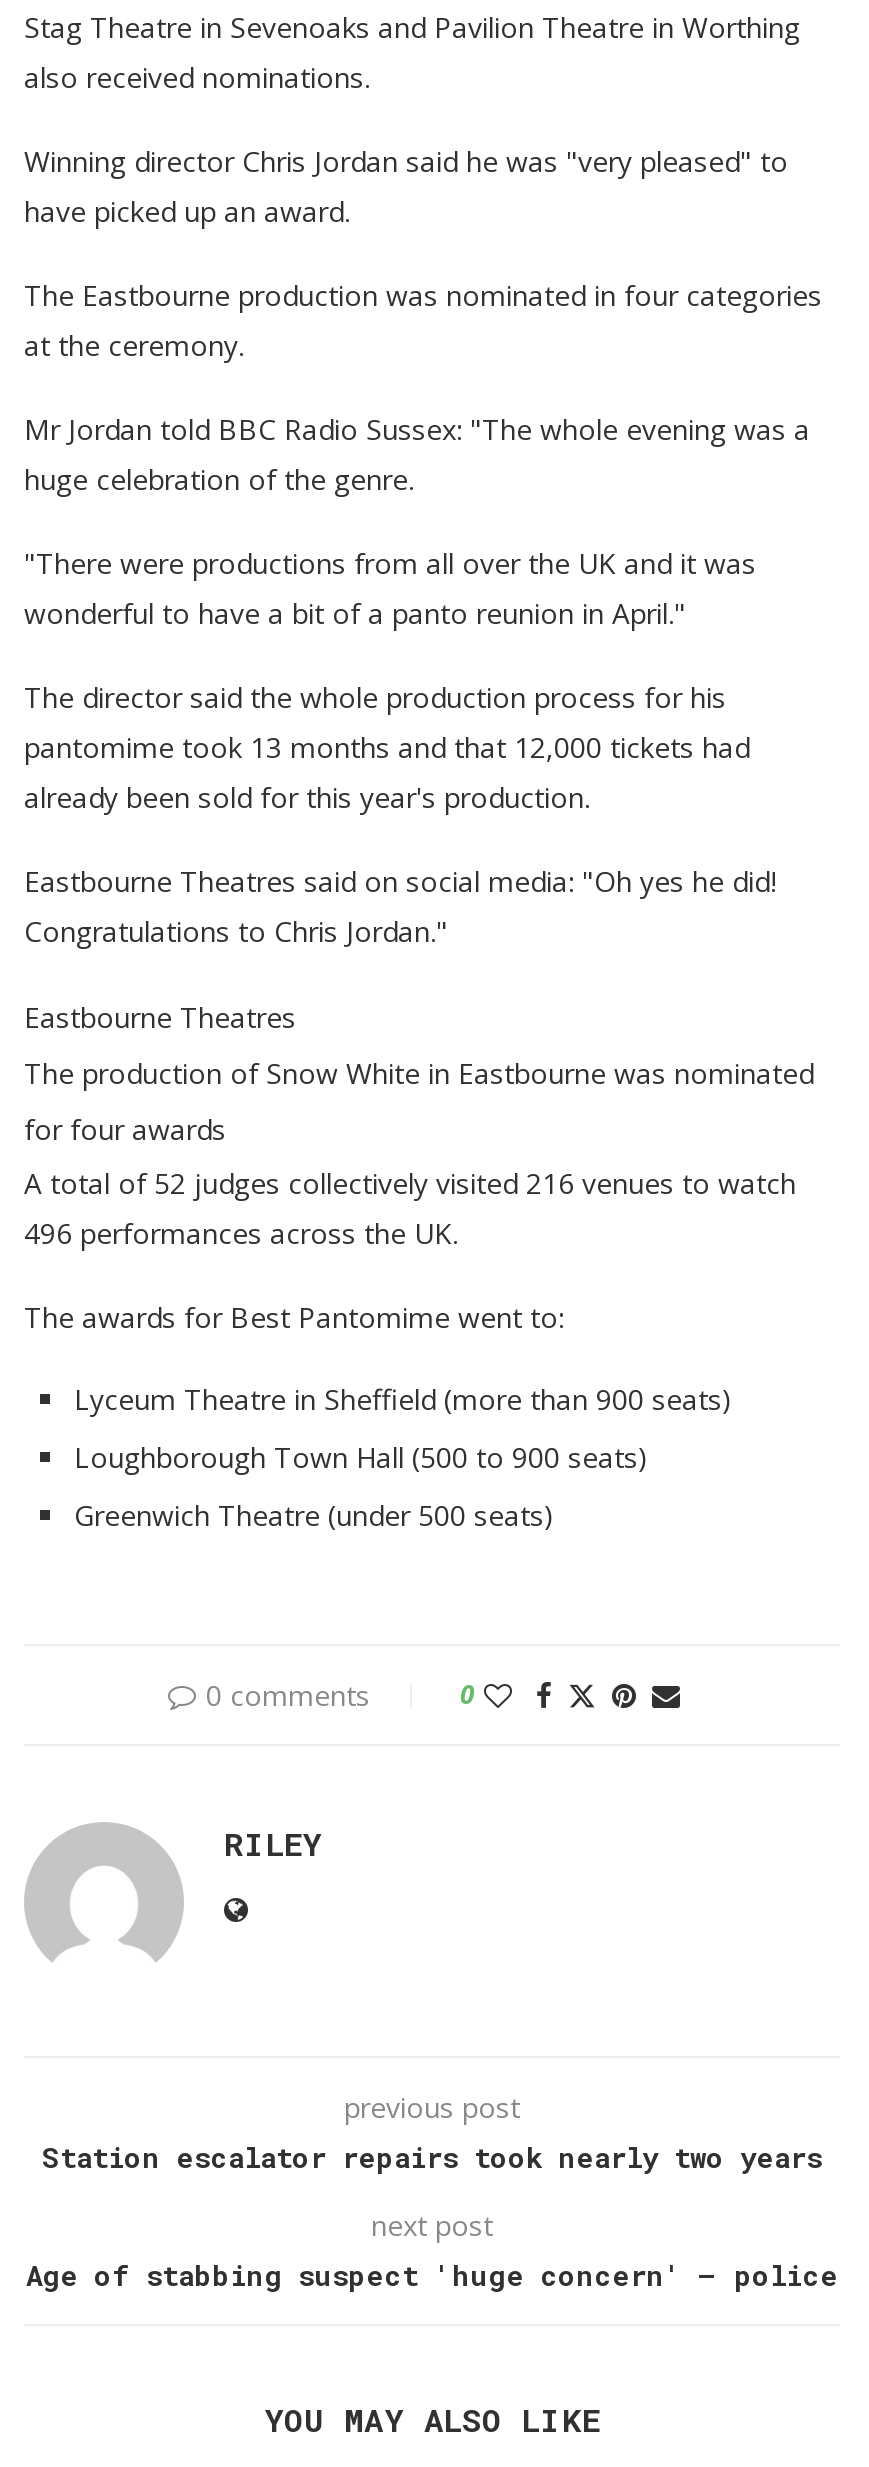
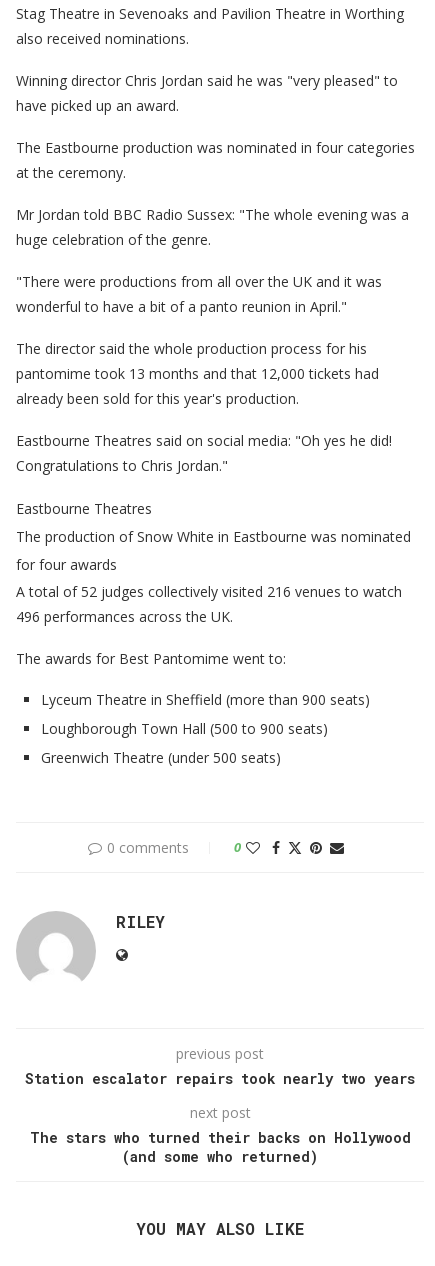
[26,2256,838,2294] Age of stabbing suspect 'huge concern' – police -> [29,1128,410,1166] The stars who turned their backs on Hollywood | (and some who returned)

